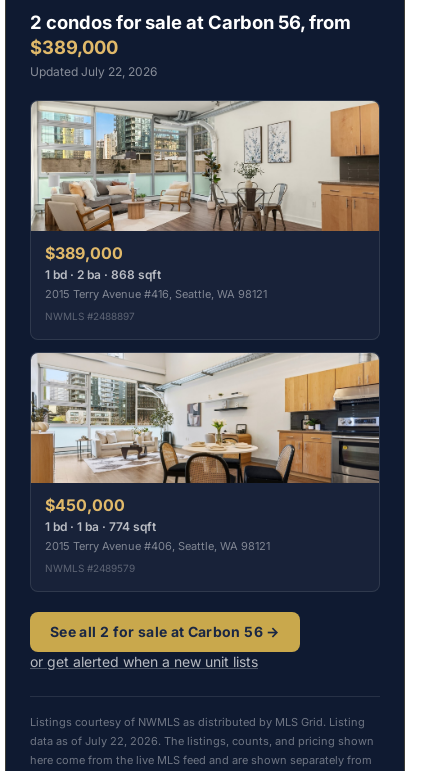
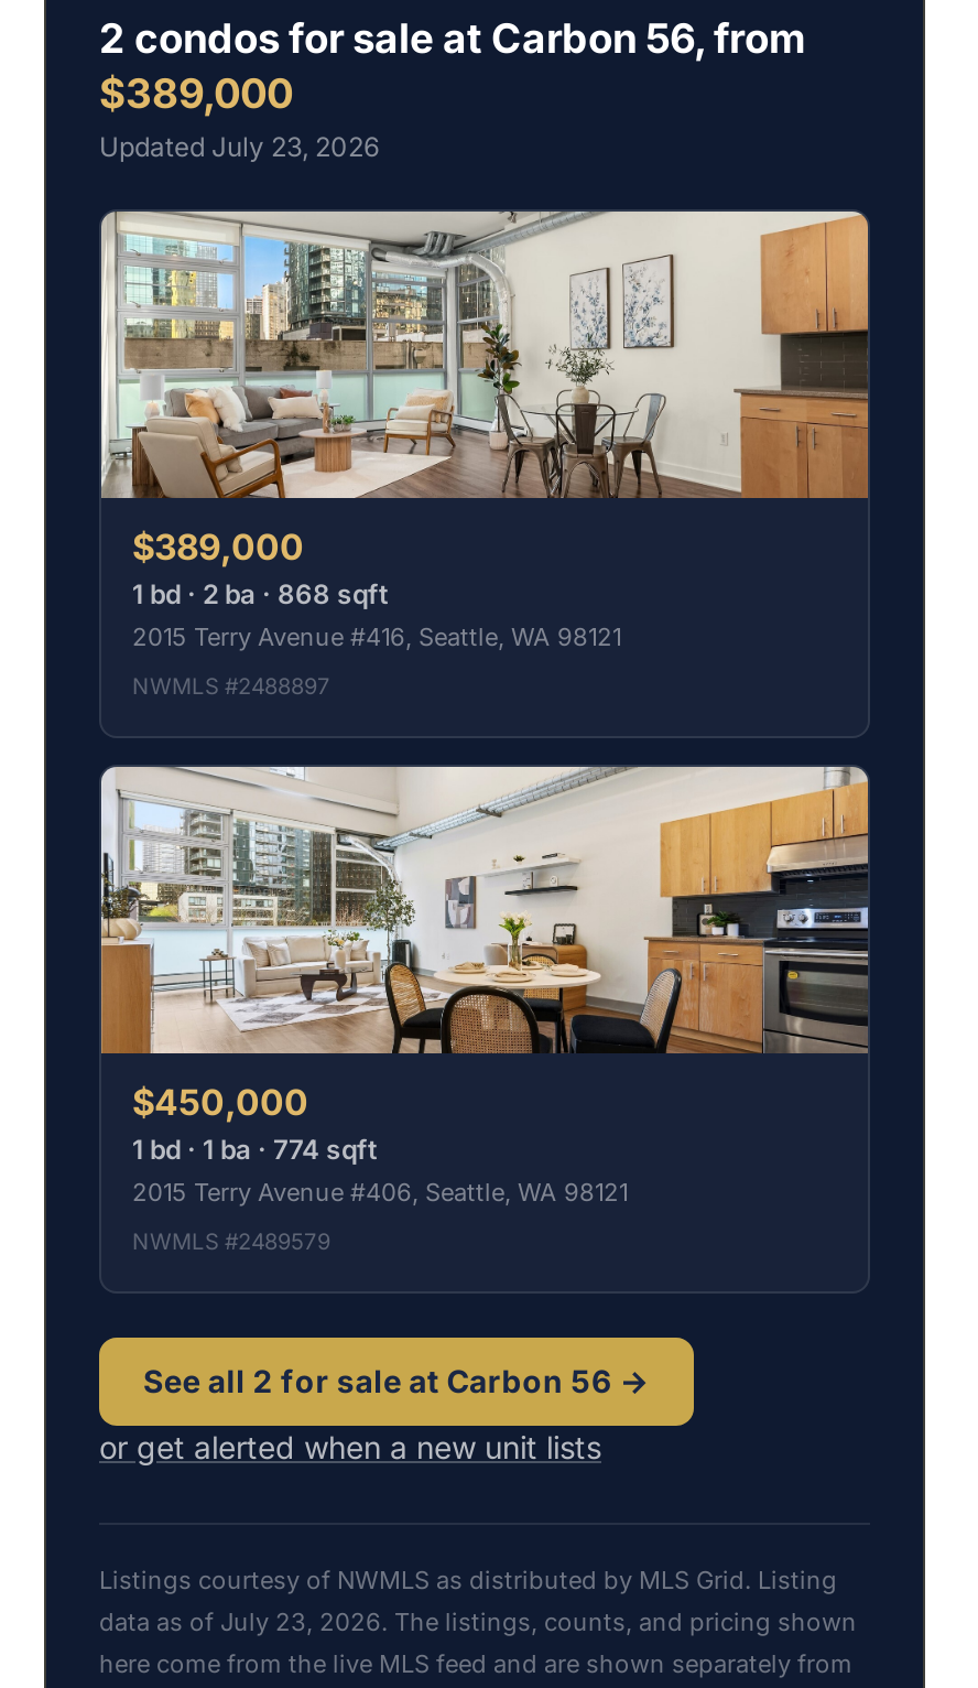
[30,64,157,79] Updated July 22, 2026 -> [99,130,379,163] Updated July 23, 2026
[30,734,374,748] data as of July 22, 2026. The listings, counts, and pricing shown -> [99,1606,857,1637] data as of July 23, 2026. The listings, counts, and pricing shown

